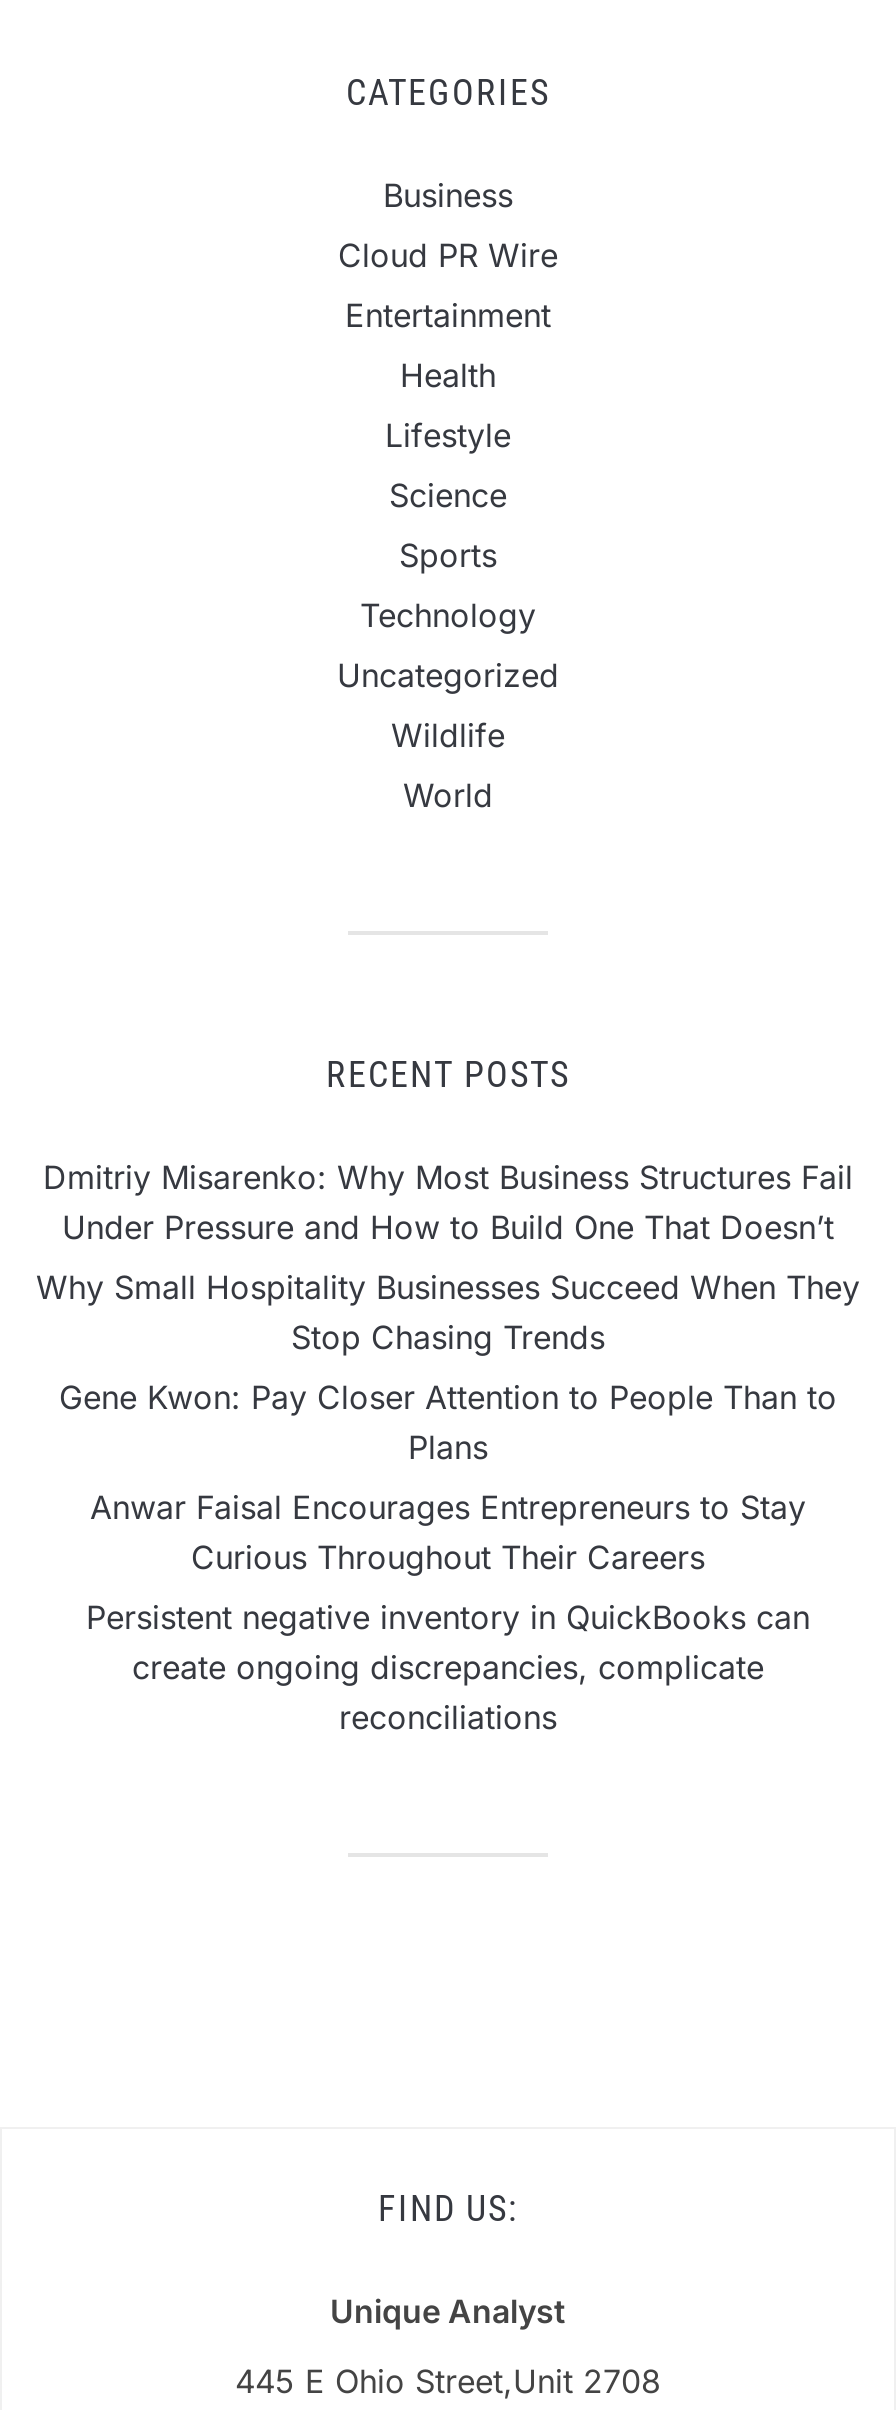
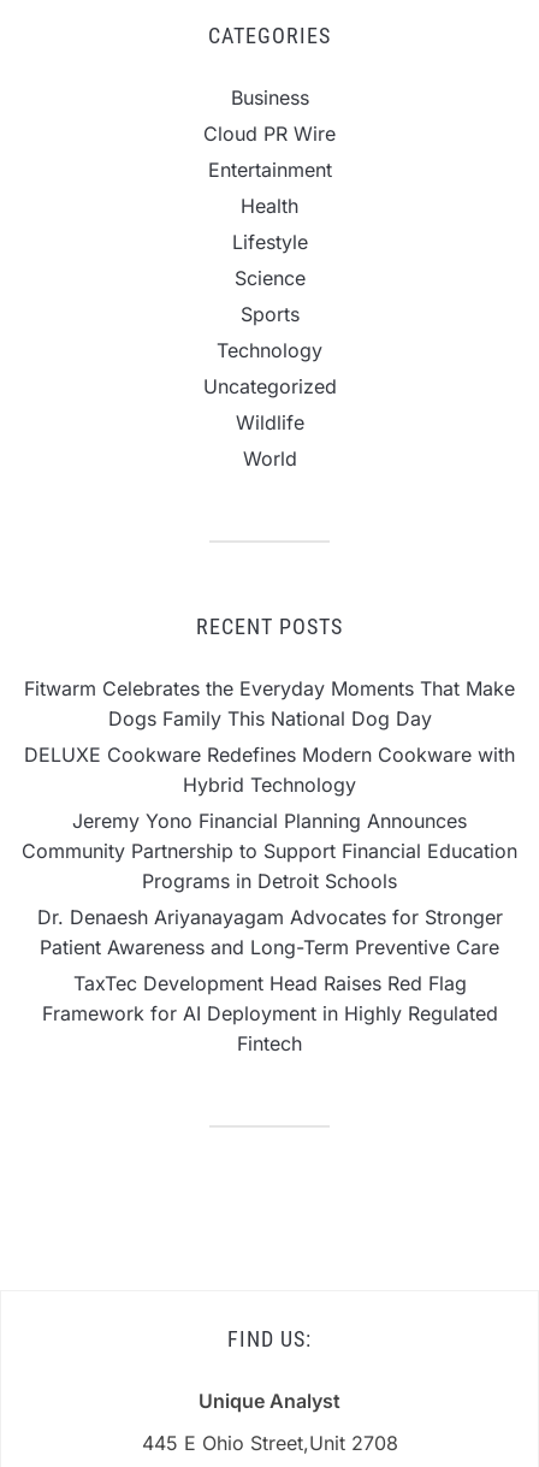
[43,1157,853,1247] Dmitriy Misarenko: Why Most Business Structures Fail | Under Pressure and How to Build One That Doesn’t -> [24,677,515,731] Fitwarm Celebrates the Everyday Moments That Make | Dogs Family This National Dog Day
[36,1267,860,1357] Why Small Hospitality Businesses Succeed When They | Stop Chasing Trends -> [24,743,515,797] DELUXE Cookware Redefines Modern Cookware with | Hybrid Technology
[59,1377,837,1467] Gene Kwon: Pay Closer Attention to People Than to | Plans -> [22,809,517,894] Jeremy Yono Financial Planning Announces | Community Partnership to Support Financial Education | Programs in Detroit Schools
[90,1487,806,1577] Anwar Faisal Encourages Entrepreneurs to Stay | Curious Throughout Their Careers -> [37,906,502,960] Dr. Denaesh Ariyanayagam Advocates for Stronger | Patient Awareness and Long-Term Preventive Care
[86,1597,810,1737] Persistent negative inventory in QuickBooks can | create ongoing discrepancies, complicate | reconciliations -> [42,972,497,1056] TaxTec Development Head Raises Red Flag | Framework for AI Deployment in Highly Regulated | Fintech

